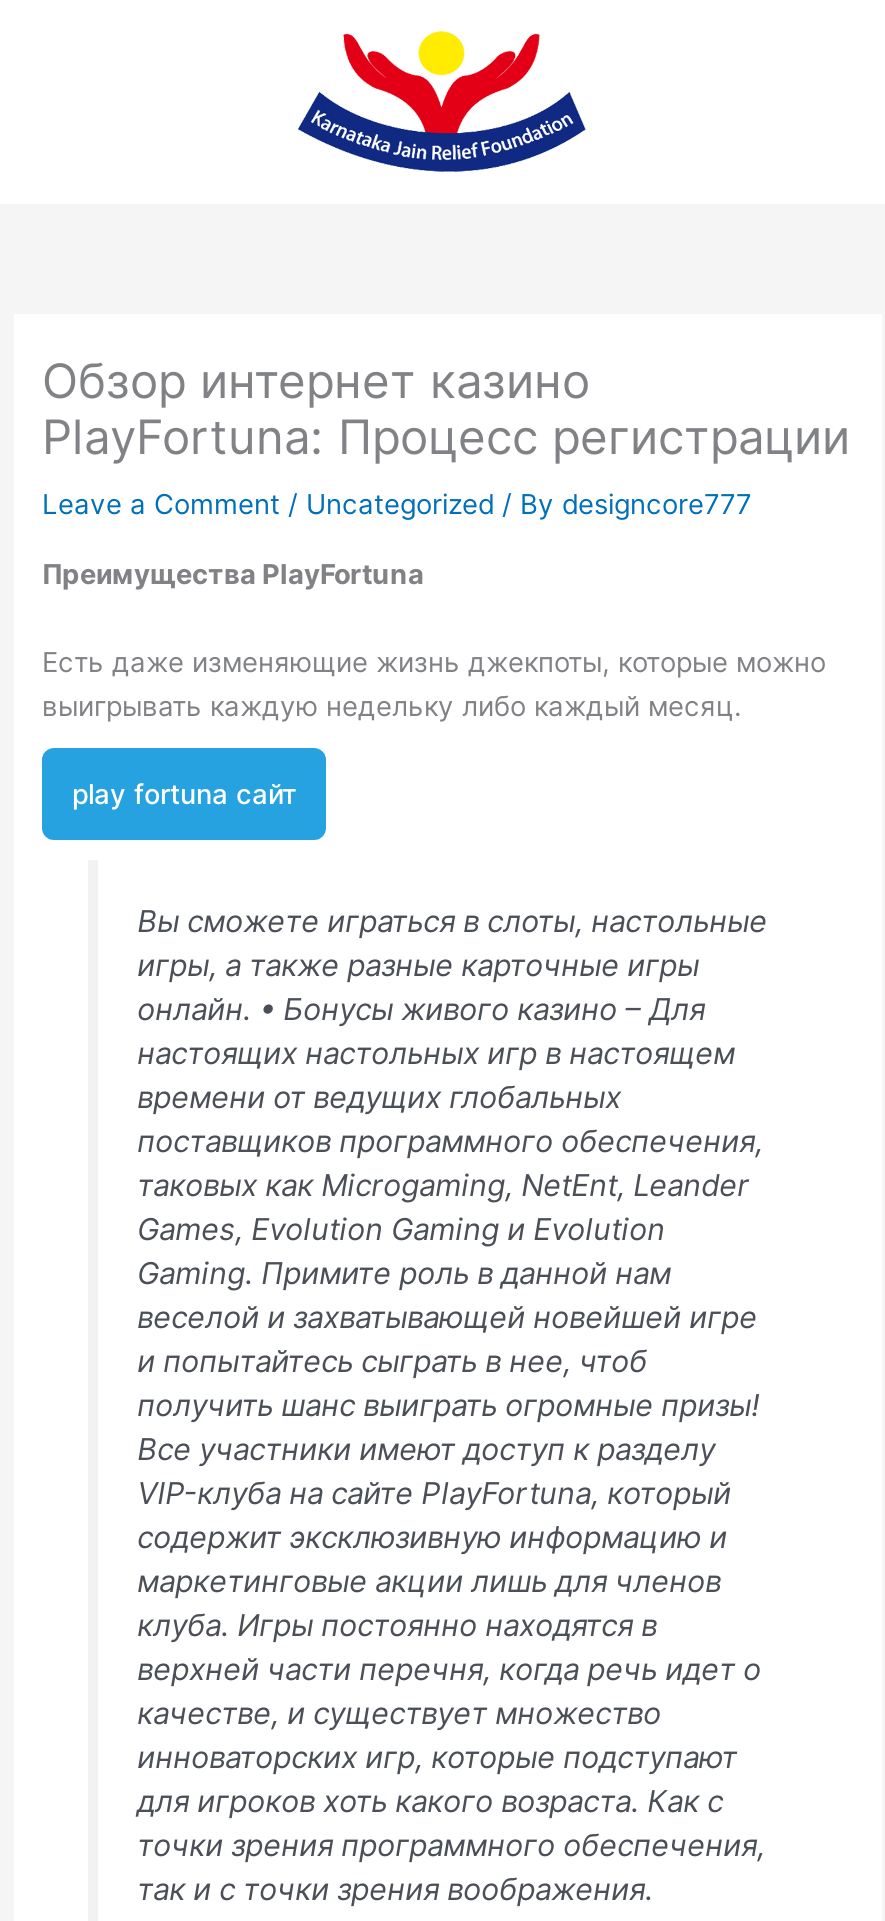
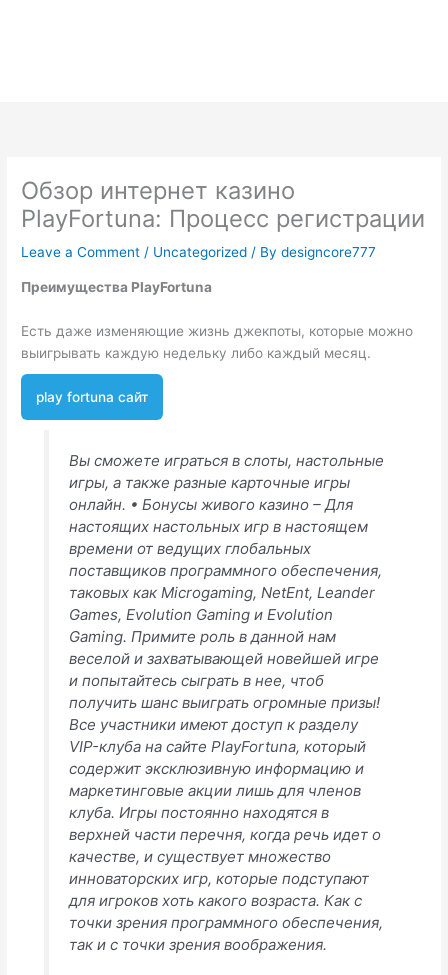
[296,28,588,174] [image] -> none

